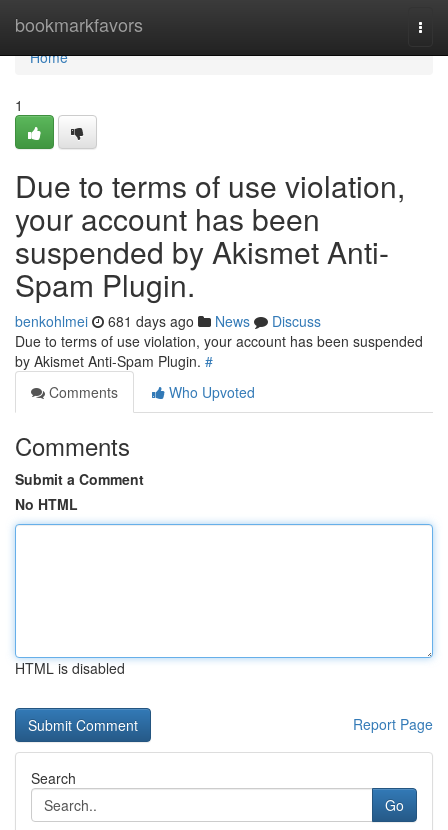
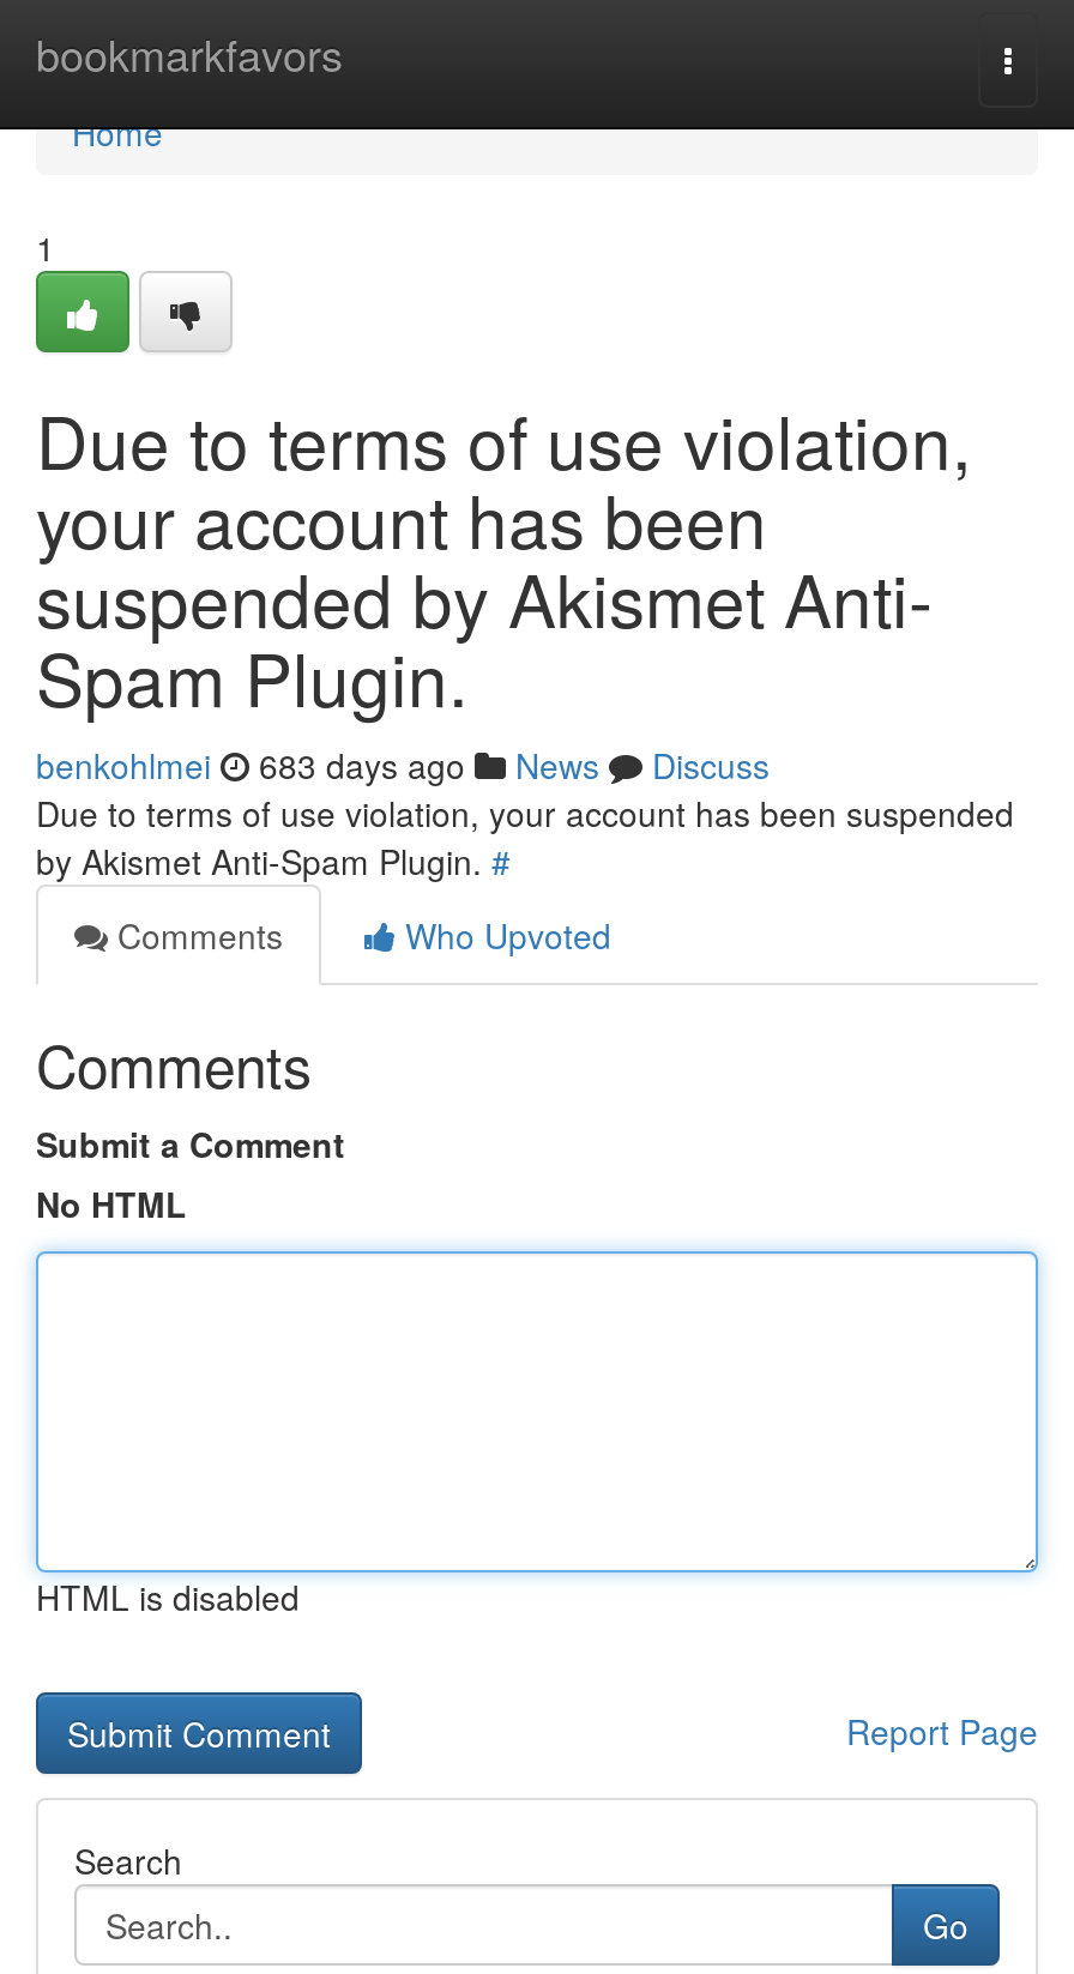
[15,311,321,331] benkohlmei 681 days ago News Discuss -> [36,741,770,789] benkohlmei 683 days ago News Discuss

